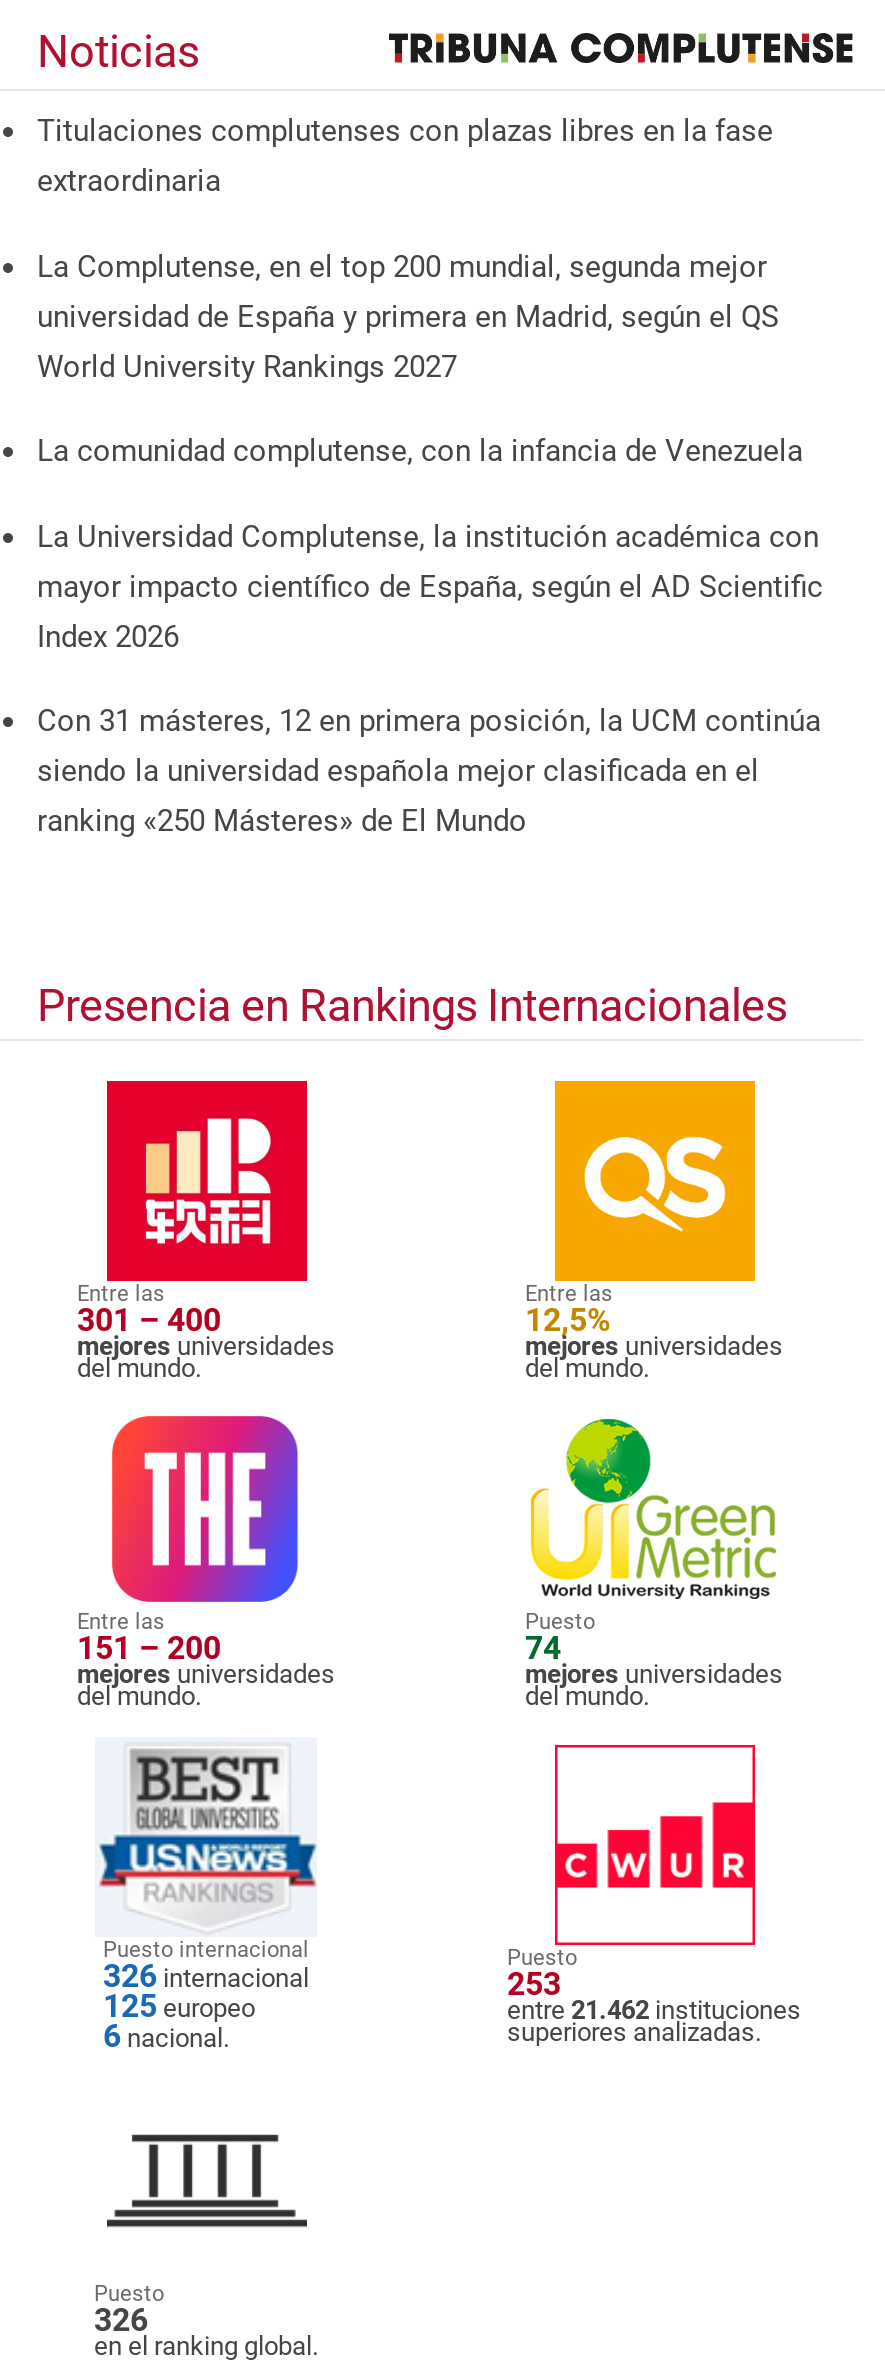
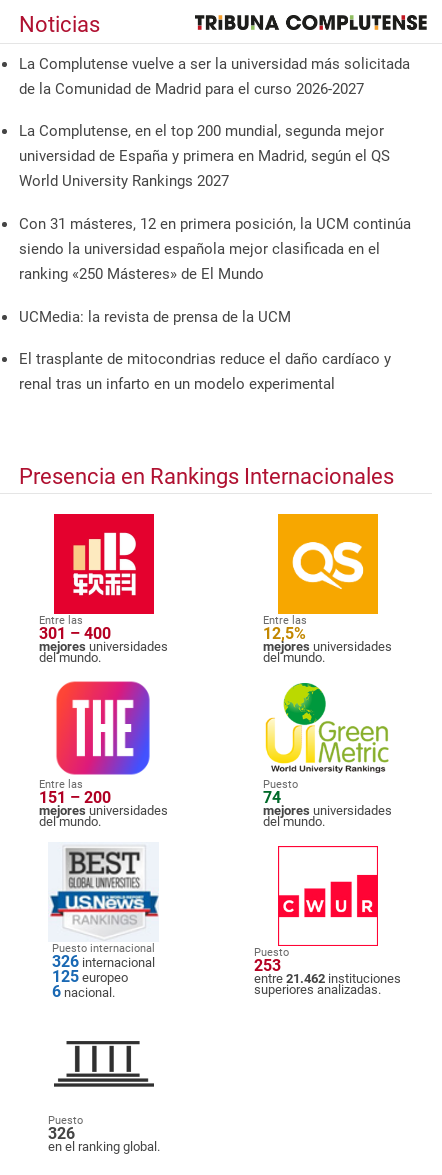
[37,113,773,199] Titulaciones complutenses con plazas libres en la fase | extraordinaria -> [19,55,410,98] La Complutense vuelve a ser la universidad más solicitada | de la Comunidad de Madrid para el curso 2026-2027
[37,433,823,654] La comunidad complutense, con la infancia de Venezuela | La Universidad Complutense, la institución académica con | mayor impacto científico de España, según el AD Scientific | Index 2026 -> none
moved [37,703,821,839] -> [19,215,411,283]: Con 31 másteres, 12 en primera posición, la UCM continúa | siendo la universidad española mejor clasificada en el | ranking «250 Másteres» de El Mundo
none -> [19,308,391,393] UCMedia: la revista de prensa de la UCM | El trasplante de mitocondrias reduce el daño cardíaco y | renal tras un infarto en un modelo experimental

